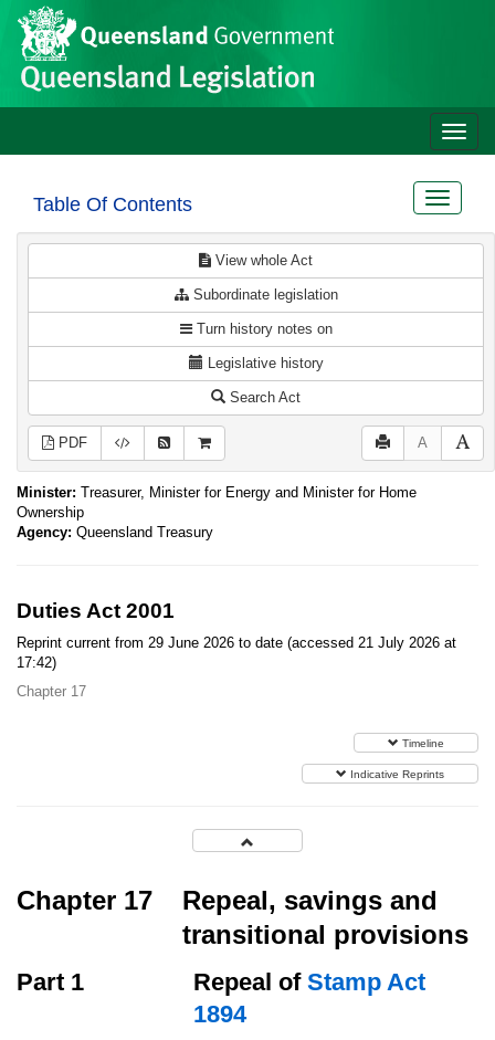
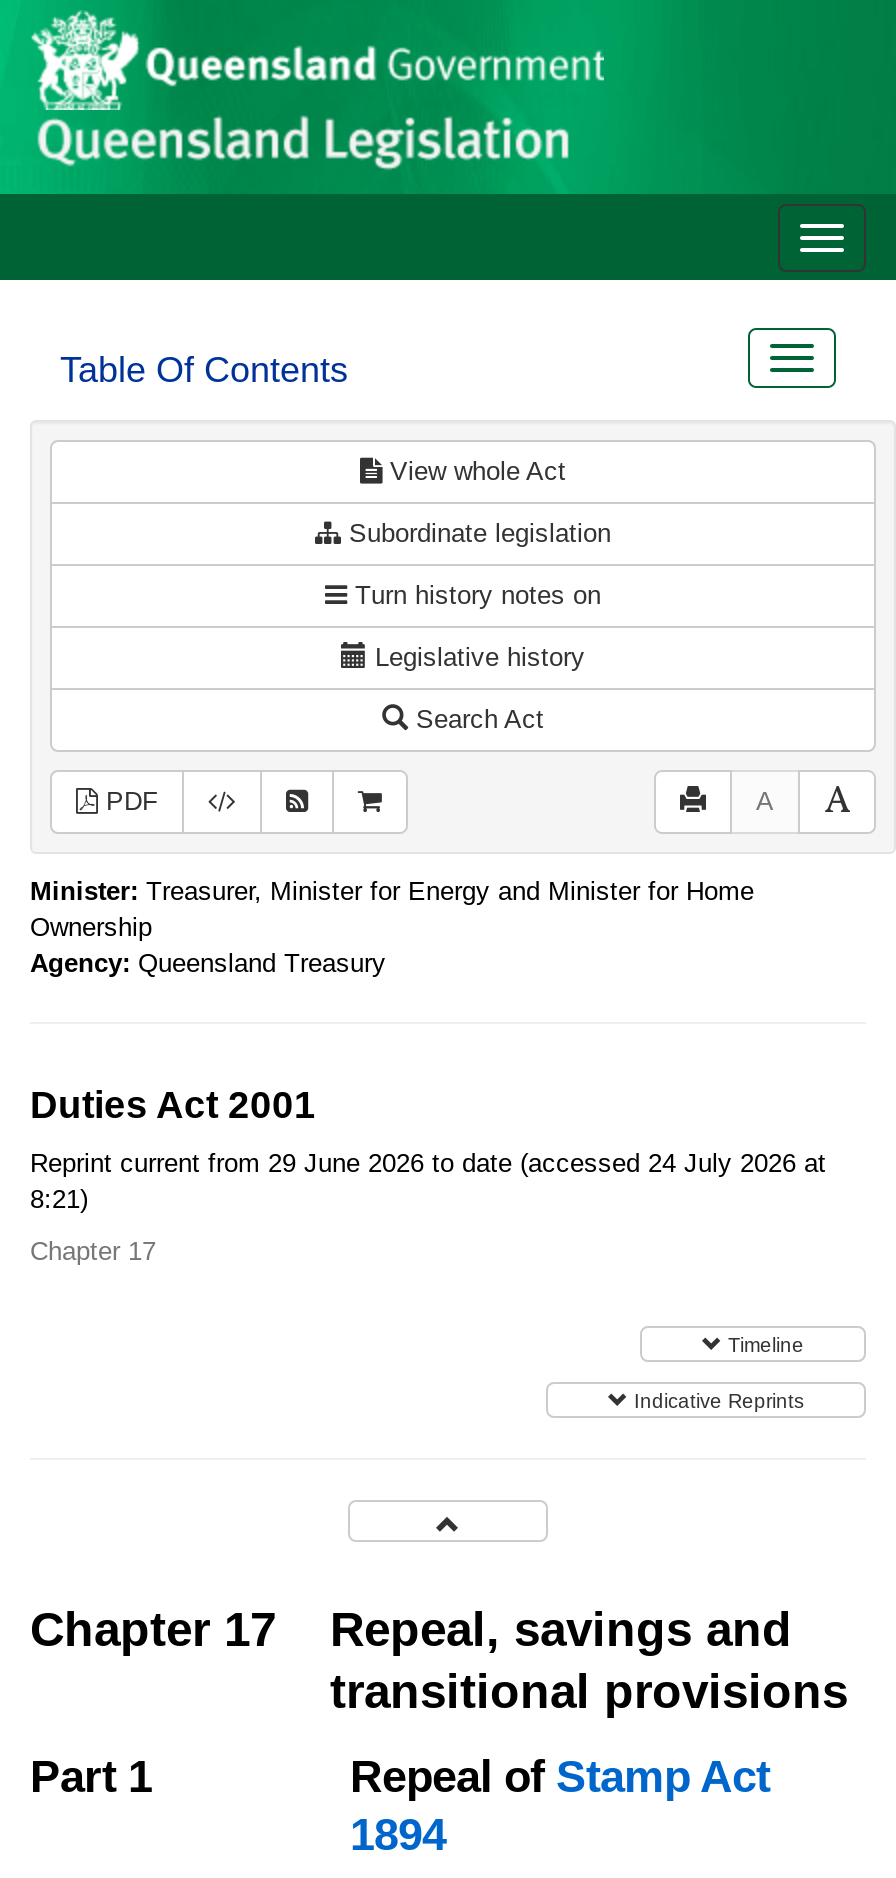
[17,634,456,651] Reprint current from 29 June 2026 to date (accessed 21 July 2026 at -> [30,1148,826,1178] Reprint current from 29 June 2026 to date (accessed 24 July 2026 at
[17,654,56,671] 17:42) -> [30,1184,88,1214] 8:21)

